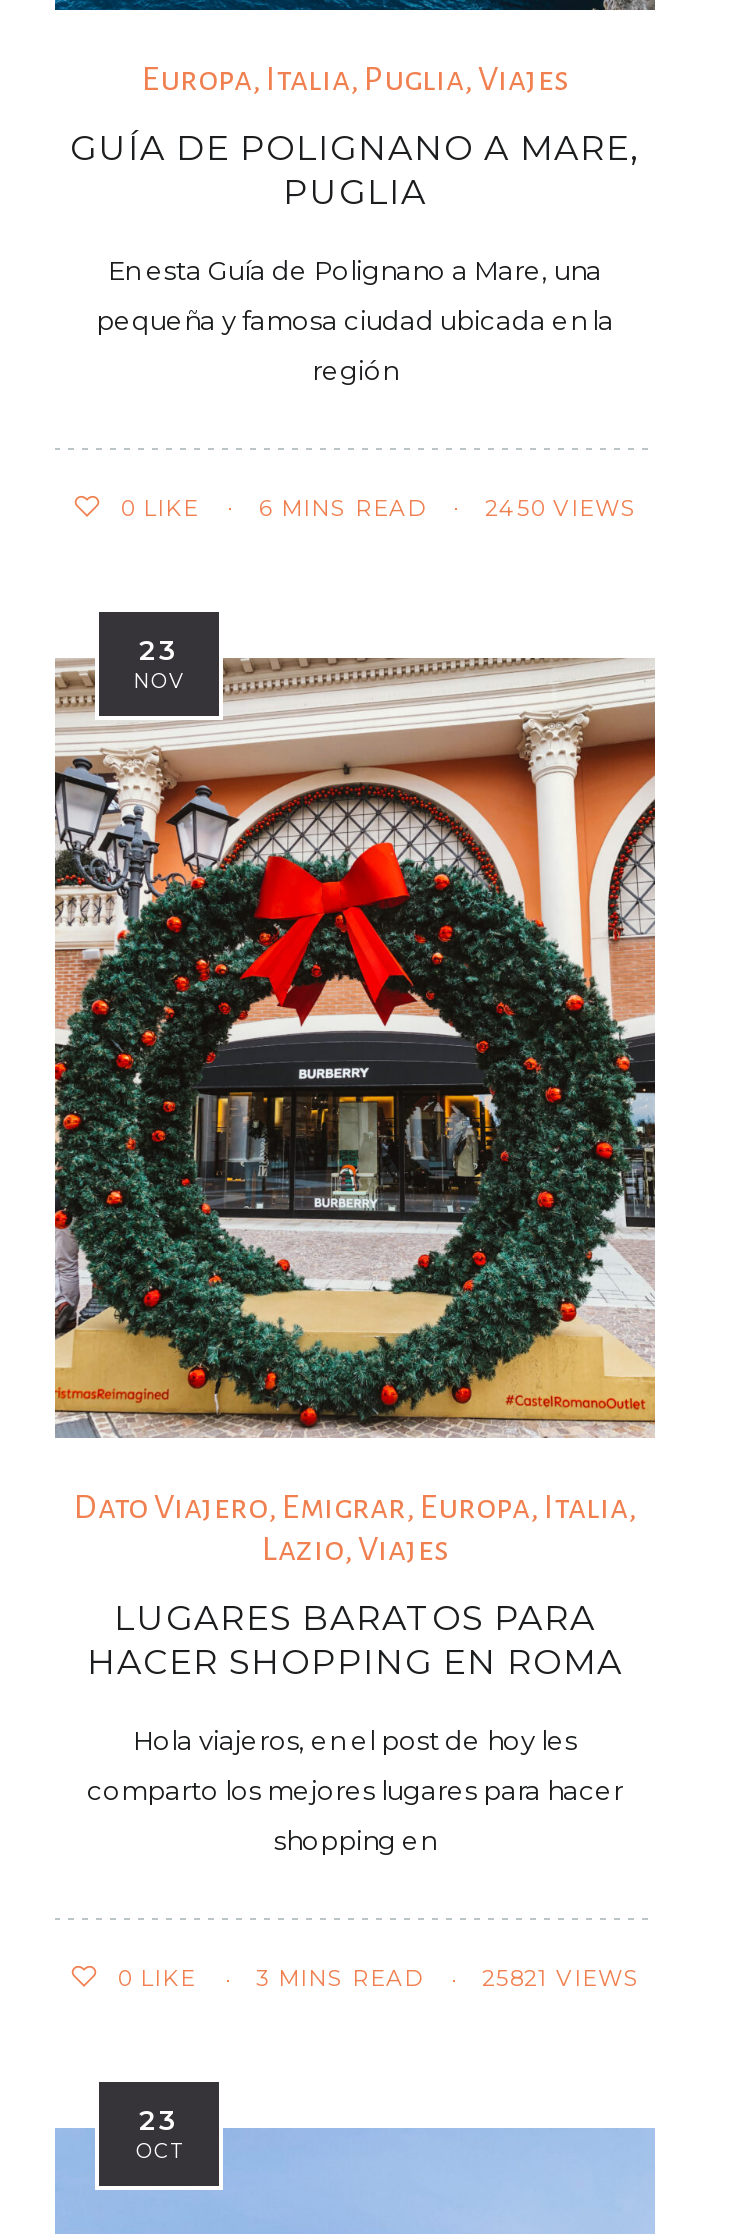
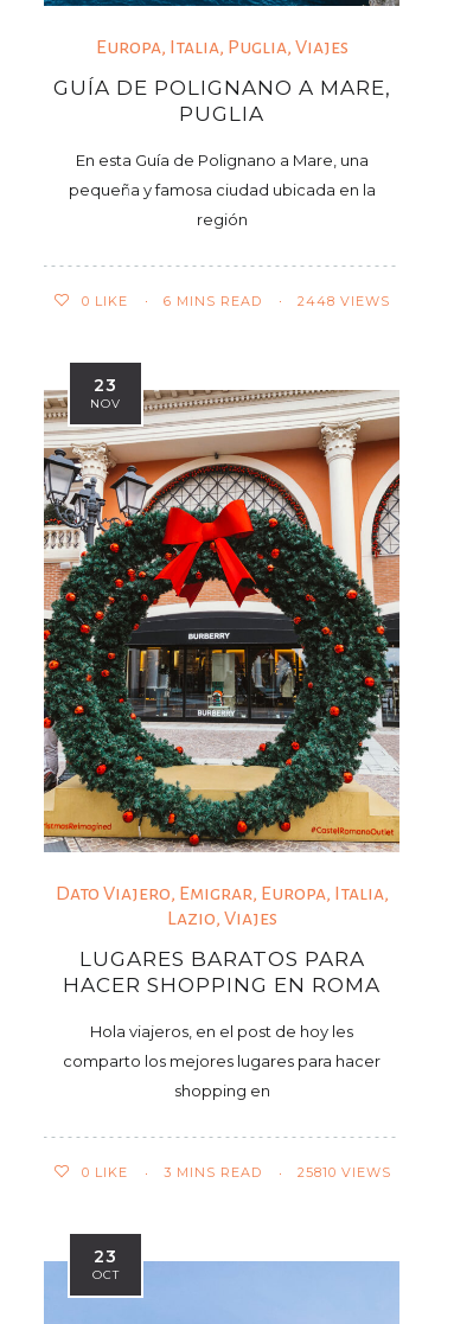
[485,494,637,522] 2450 VIEWS -> [298,293,390,309] 2448 VIEWS
[482,1965,640,1993] 25821 VIEWS -> [297,1164,391,1181] 25810 VIEWS

